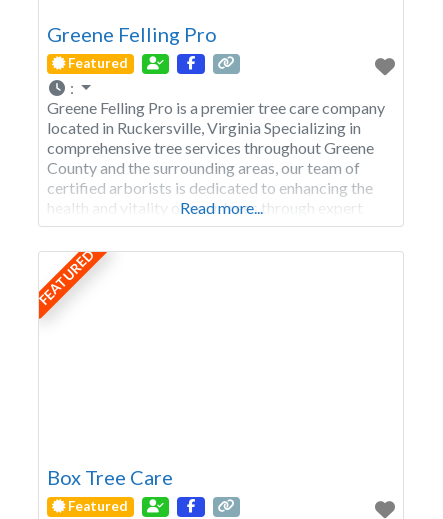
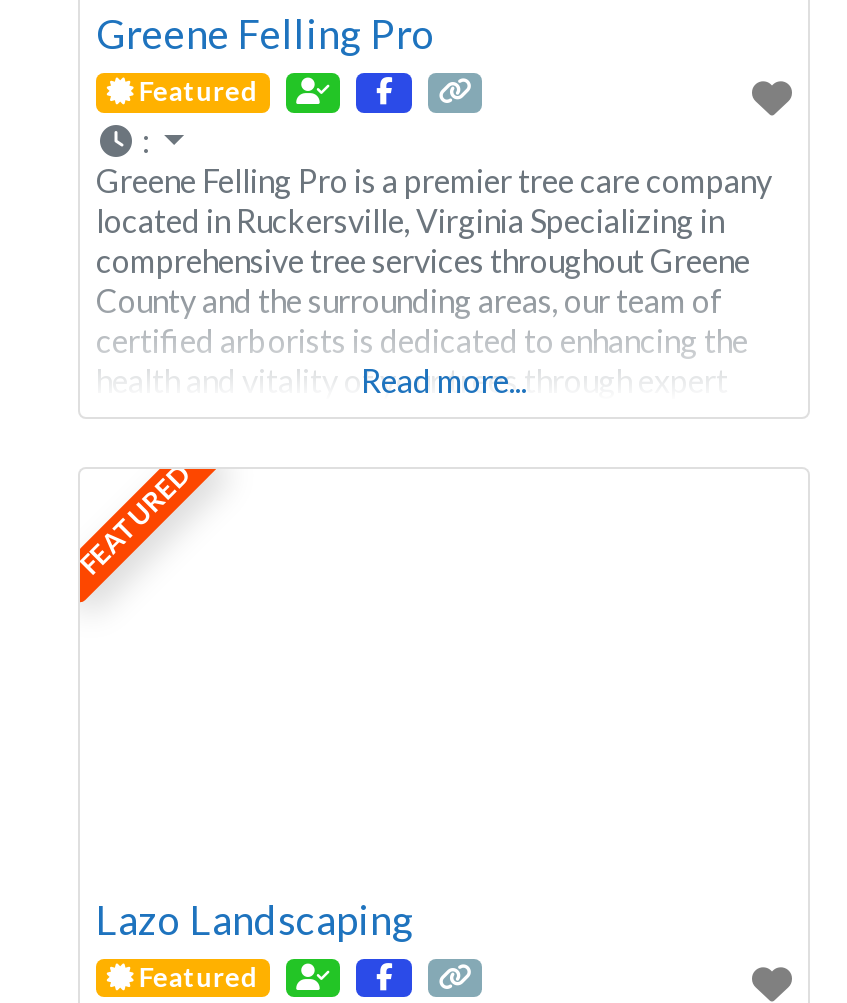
[47,465,173,489] Box Tree Care -> [96,895,414,943] Lazo Landscaping

